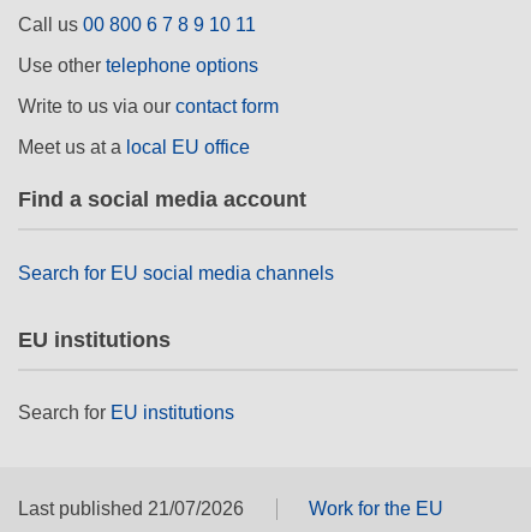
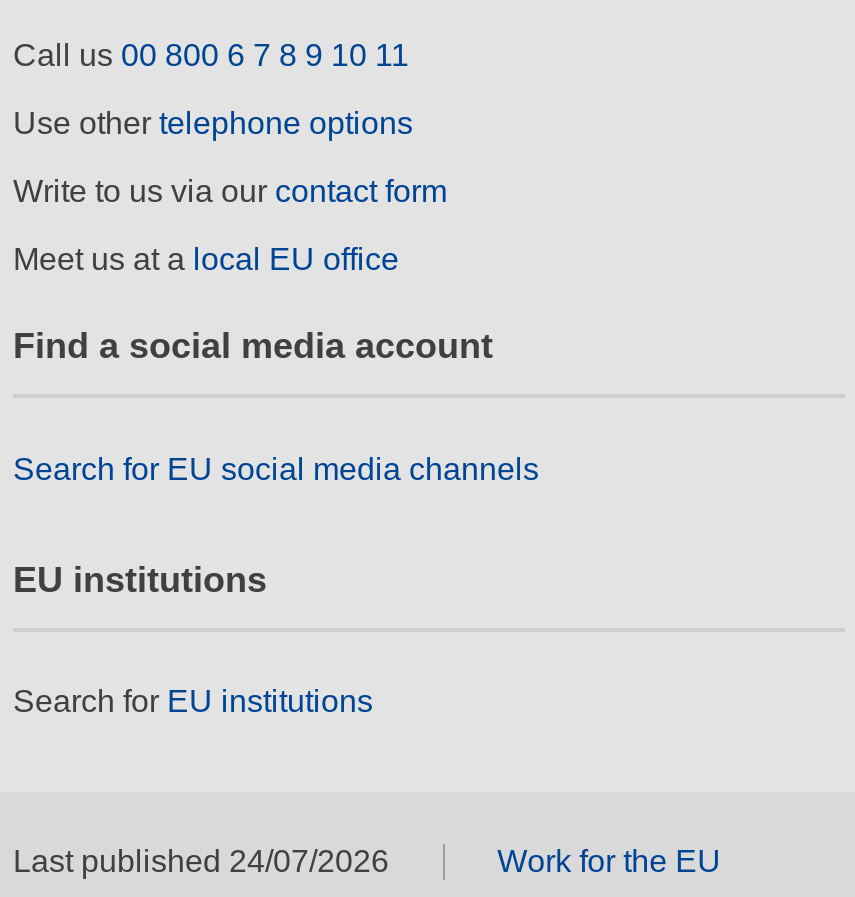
[18,499,244,519] Last published 21/07/2026 -> [13,845,389,879] Last published 24/07/2026

